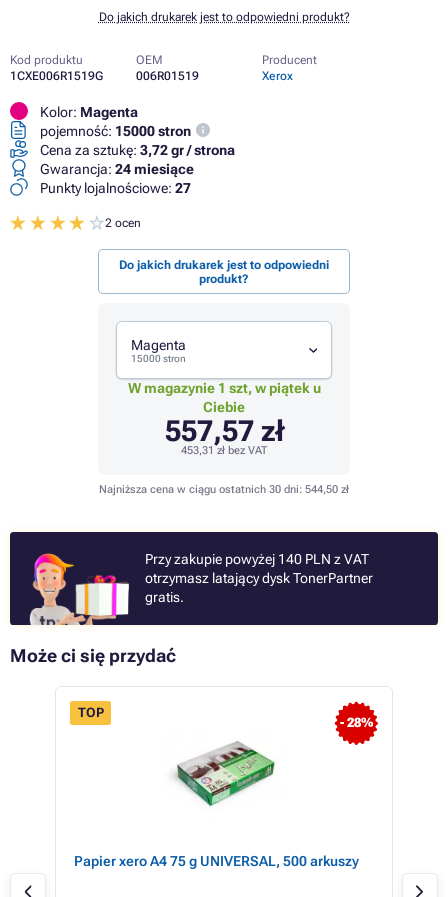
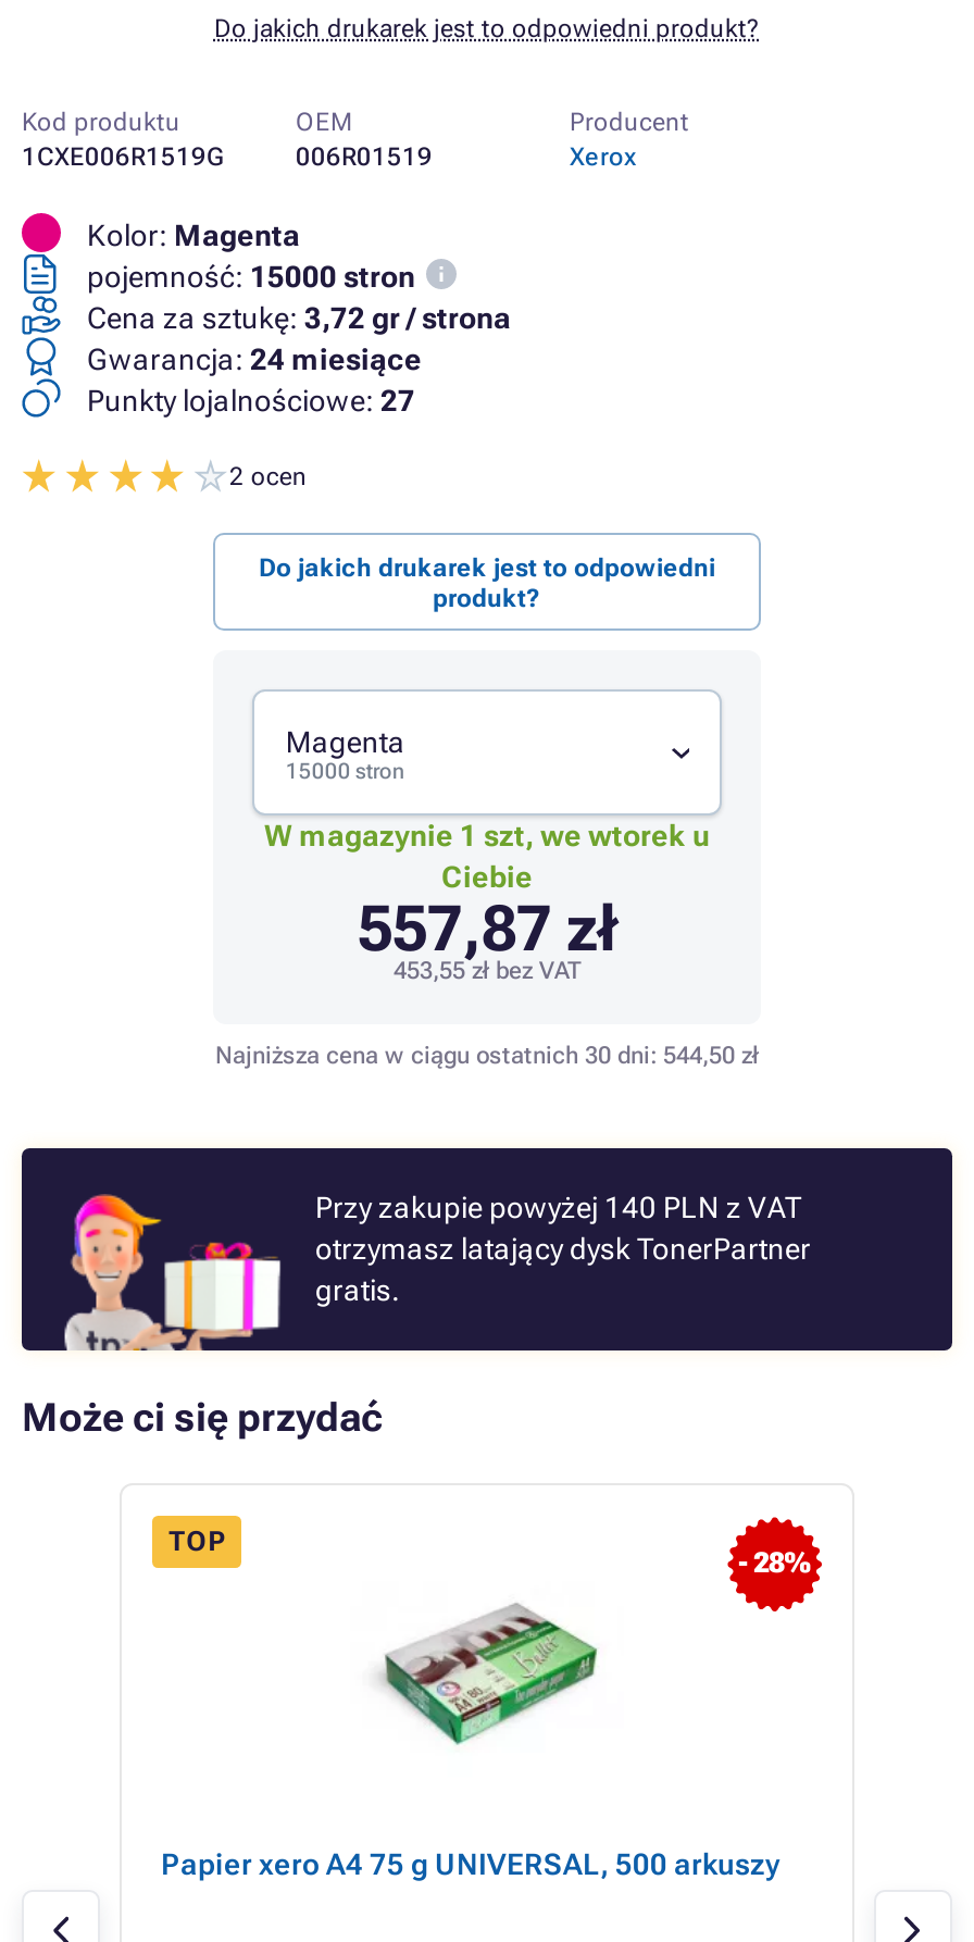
[127,380,320,396] W magazynie 1 szt, w piątek u -> [264,818,710,852] W magazynie 1 szt, we wtorek u
[164,414,283,448] 557,57 zł -> [358,892,616,966] 557,87 zł
[181,444,267,457] 453,31 zł bez VAT -> [394,957,580,985] 453,55 zł bez VAT

